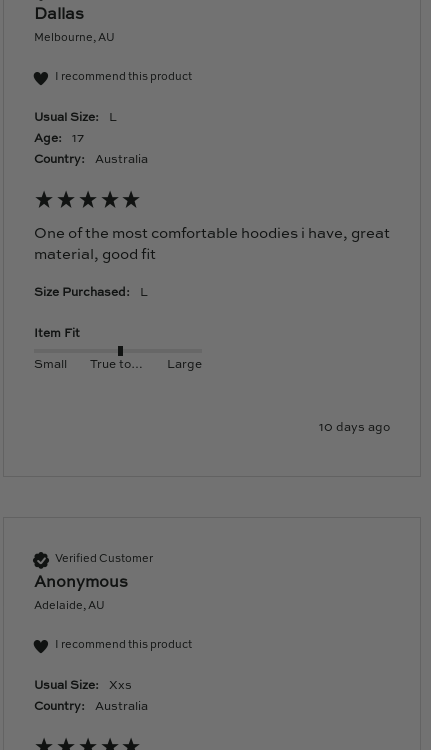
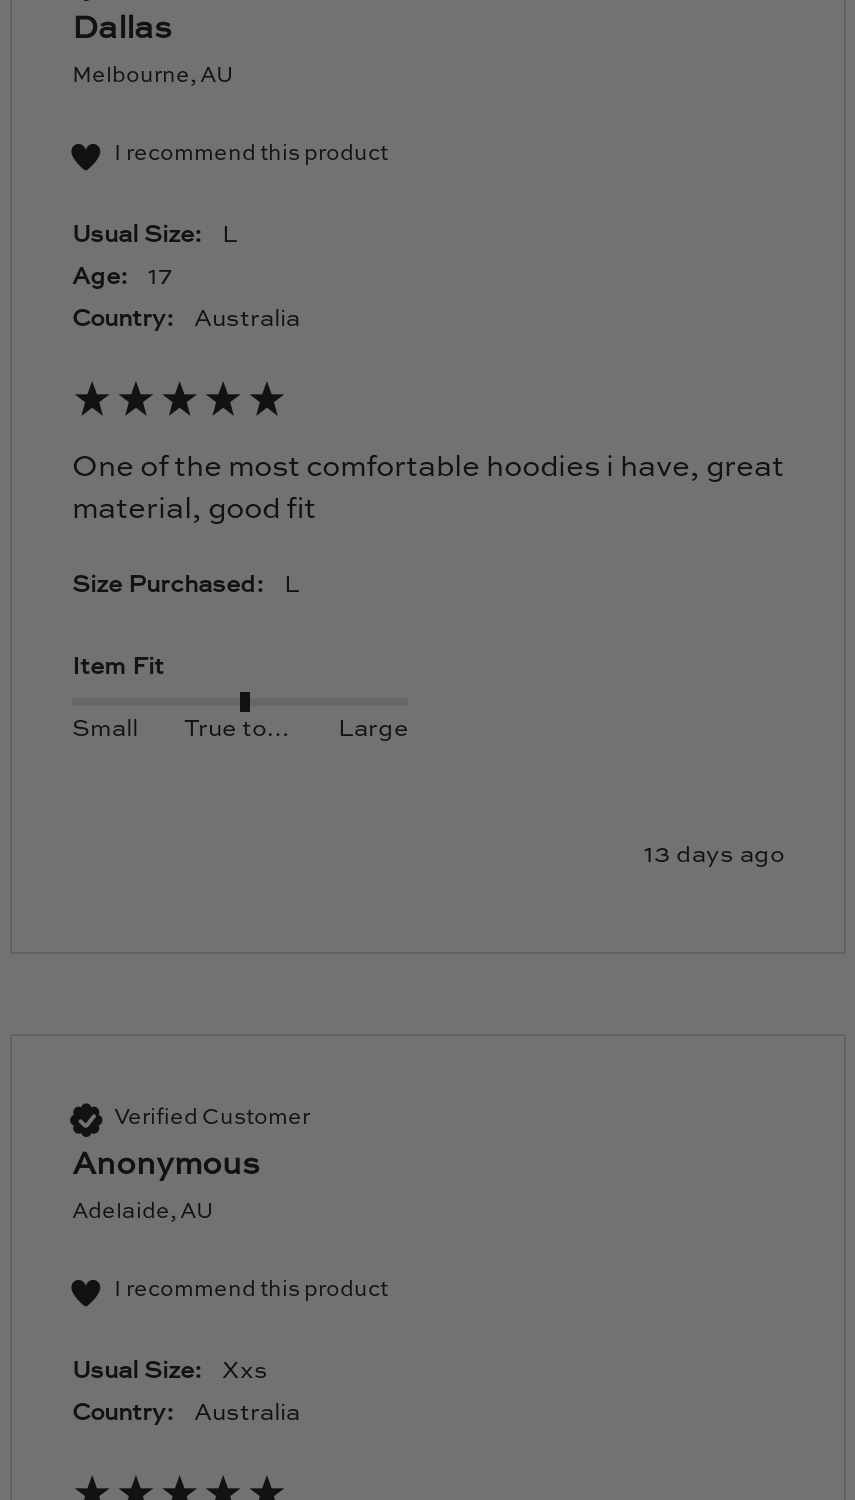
[319,422,390,434] 10 days ago -> [644,843,784,867] 13 days ago

